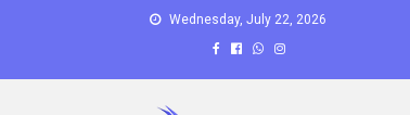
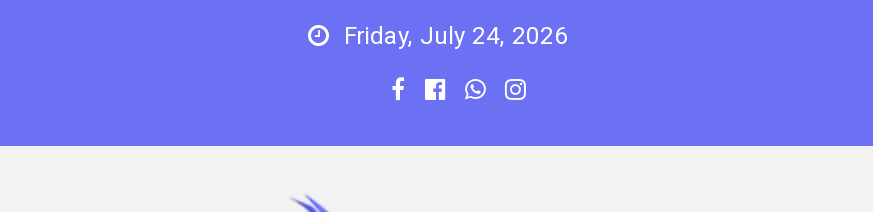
[169,12,326,27] Wednesday, July 22, 2026 -> [344,22,568,50] Friday, July 24, 2026

